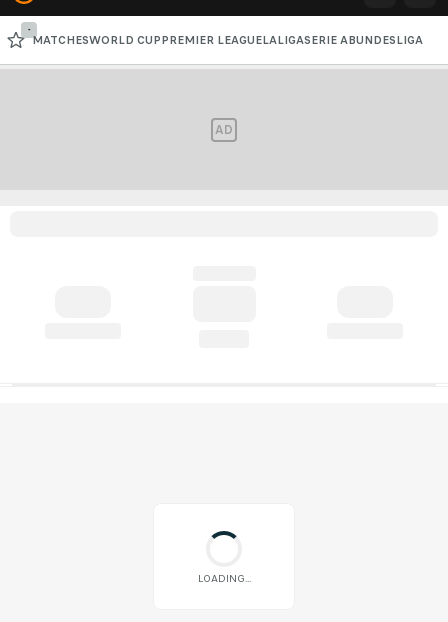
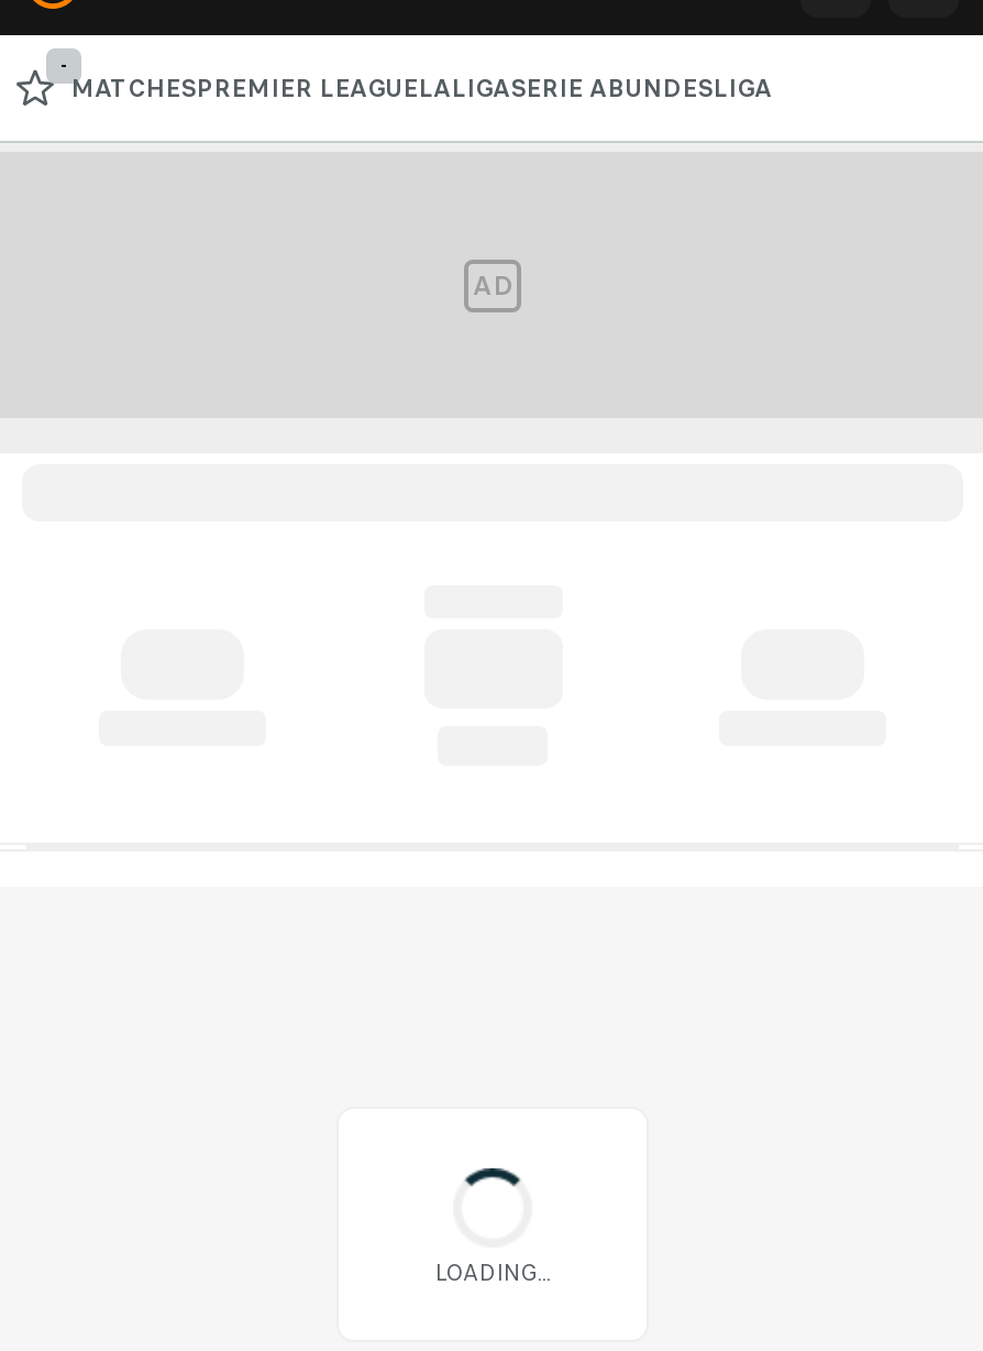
[32,33,423,47] MATCHESWORLD CUP PREMIER LEAGUELALIGASERIE ABUNDESLIGA -> [70,73,772,103] MATCHESPREMIER LEAGUELALIGASERIE ABUNDESLIGA

